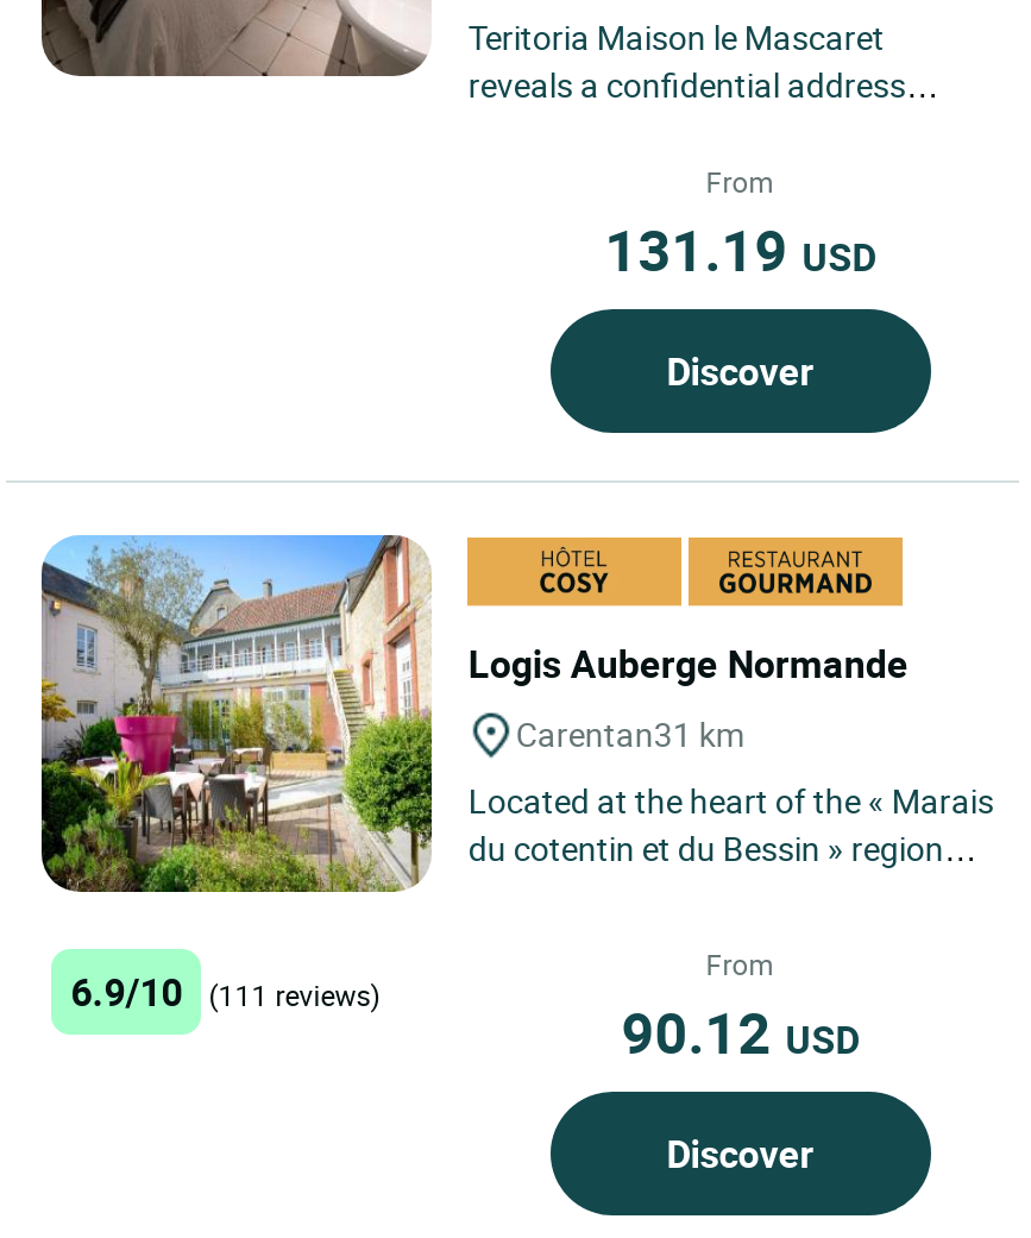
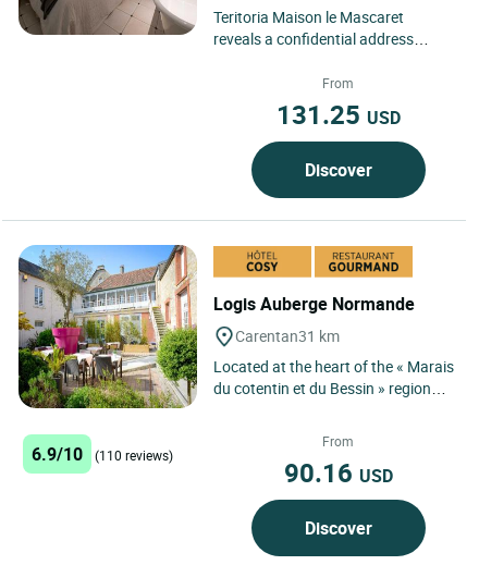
[605,212,876,288] 131.19 USD -> [276,97,400,132] 131.25 USD
[71,966,380,1018] 6.9/10 (111 reviews) -> [32,442,173,466] 6.9/10 (110 reviews)
[621,995,859,1071] 90.12 USD -> [284,455,393,490] 90.16 USD

